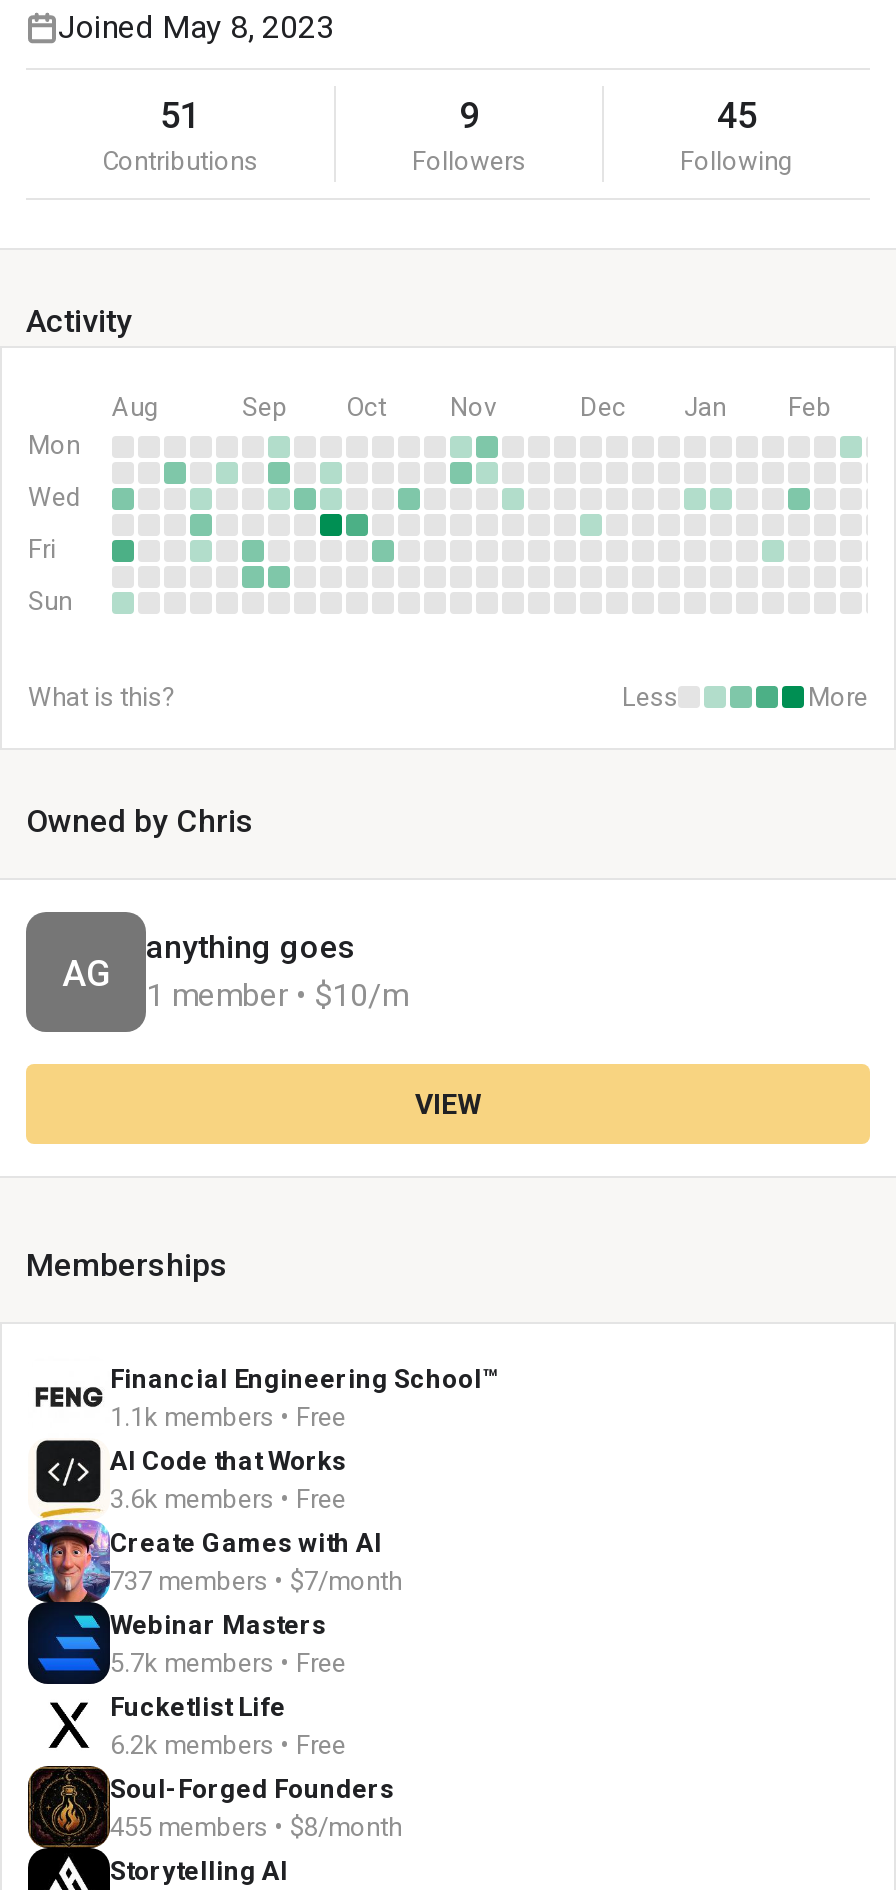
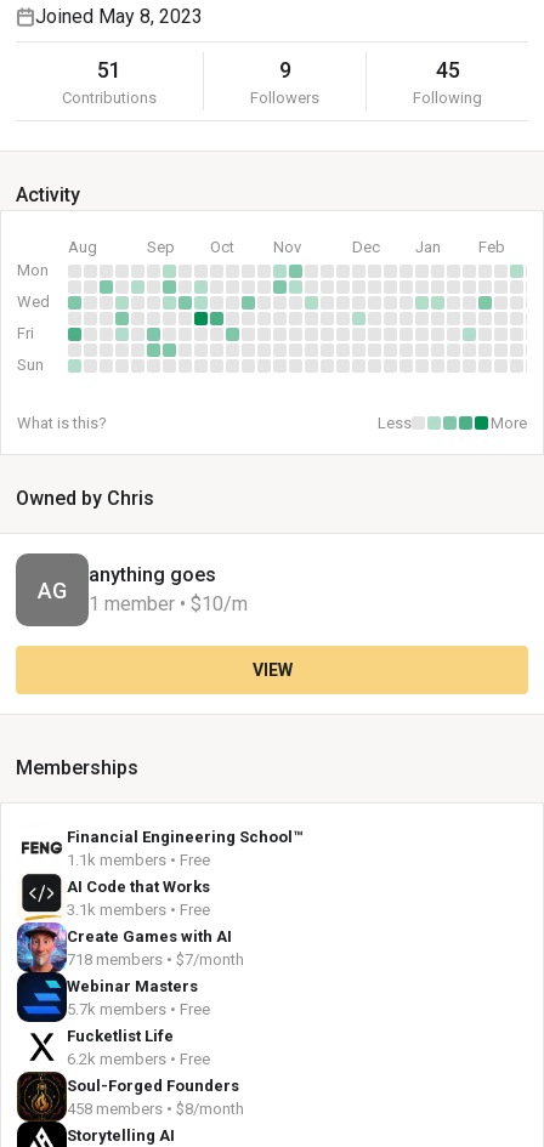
[110,1484,346,1514] 3.6k members • Free -> [67,901,210,919] 3.1k members • Free
[110,1566,402,1596] 737 members • $7/month -> [67,950,244,969] 718 members • $7/month
[110,1812,402,1842] 455 members • $8/month -> [67,1100,244,1118] 458 members • $8/month

